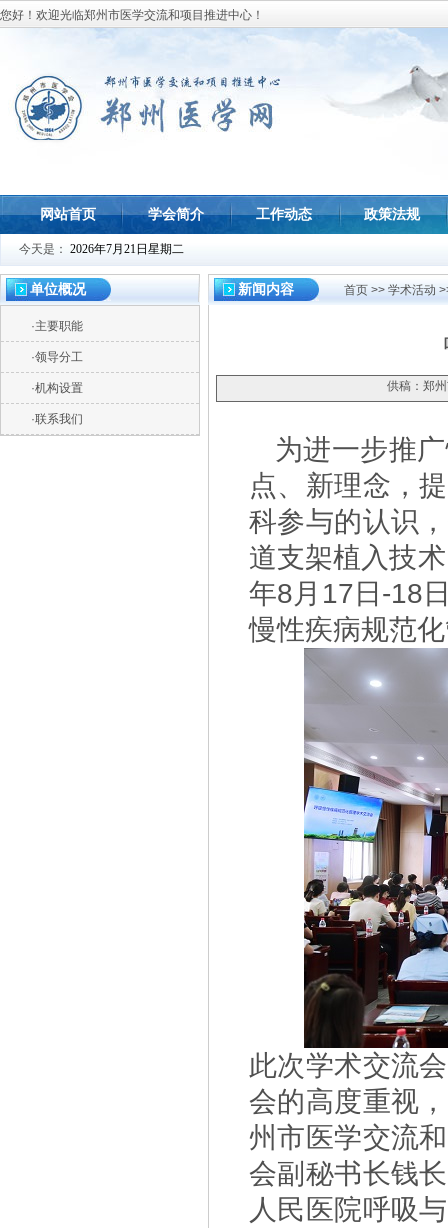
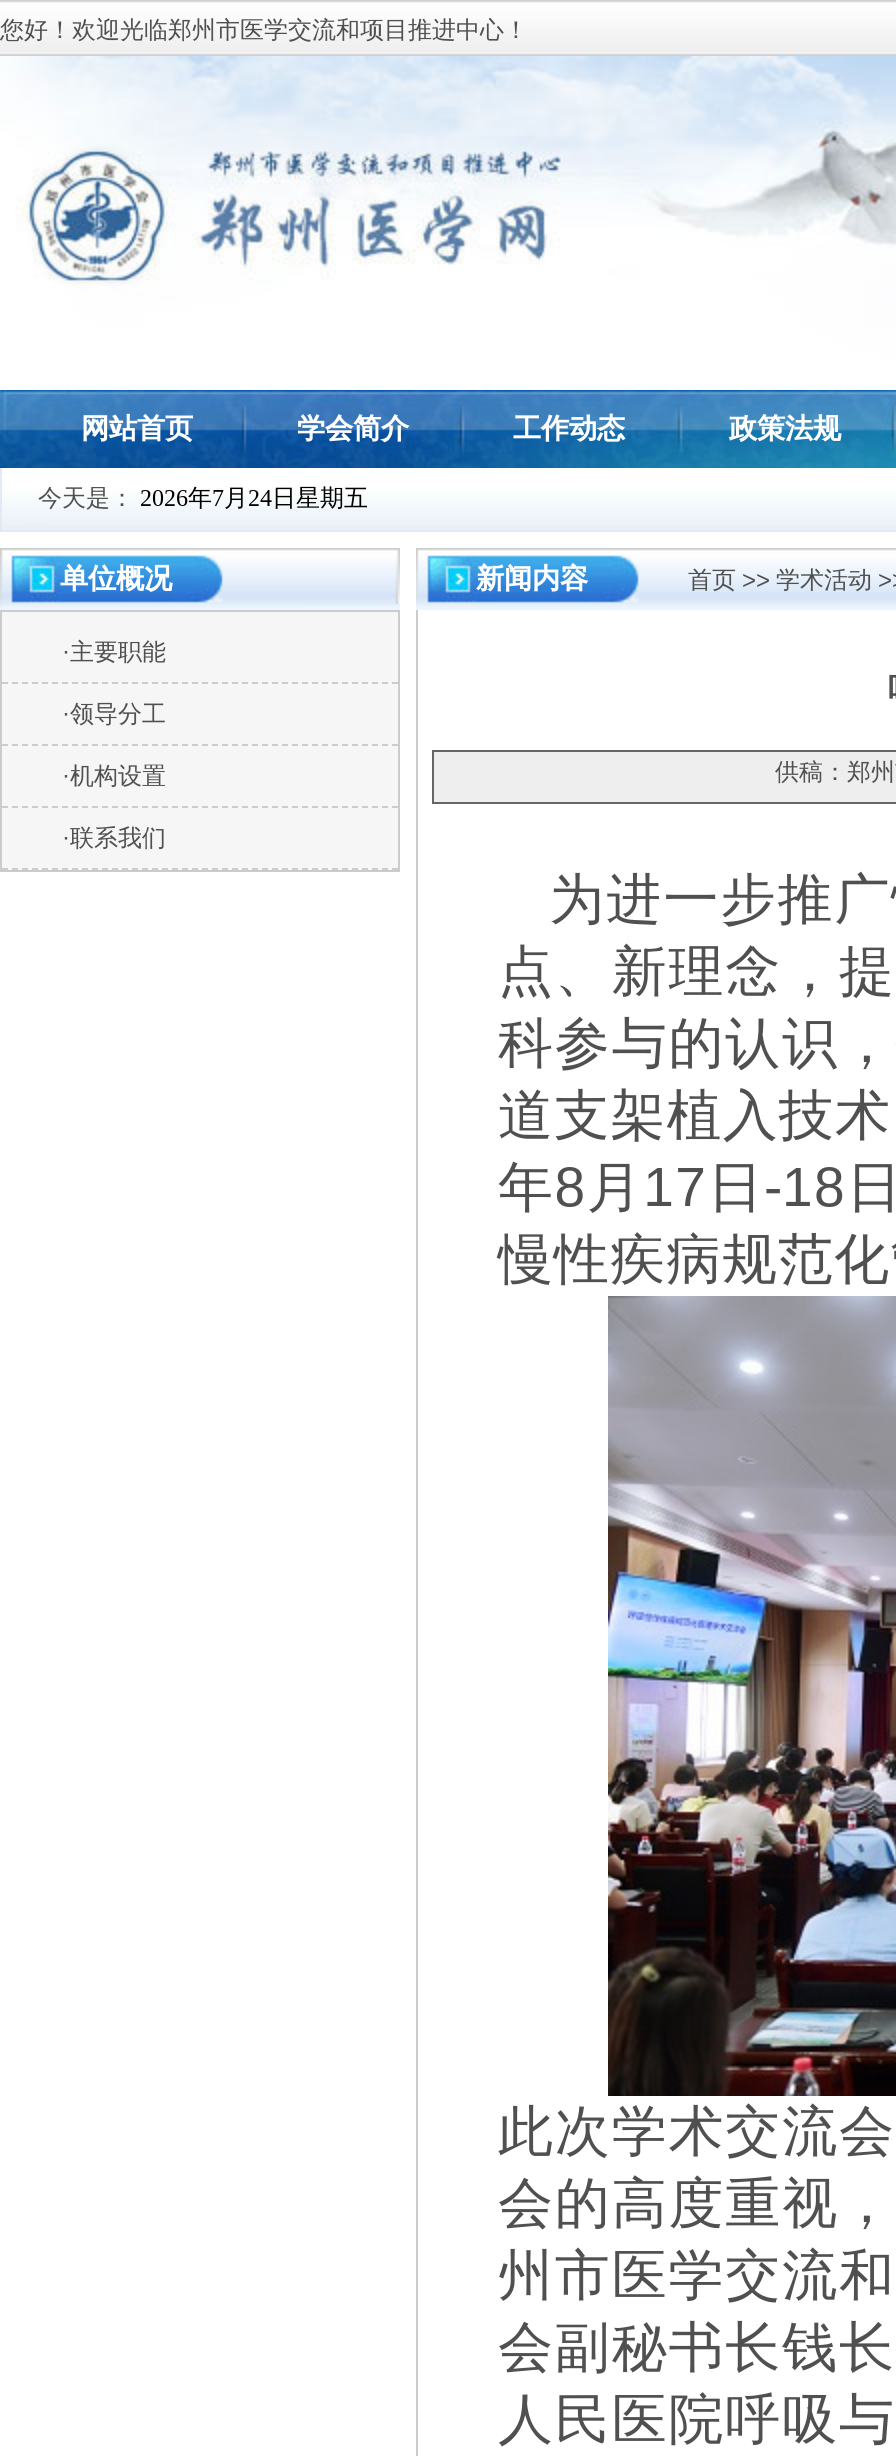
[19,242,184,256] 今天是：2026年7月21日星期二 -> [38,484,368,512] 今天是：2026年7月24日星期五

